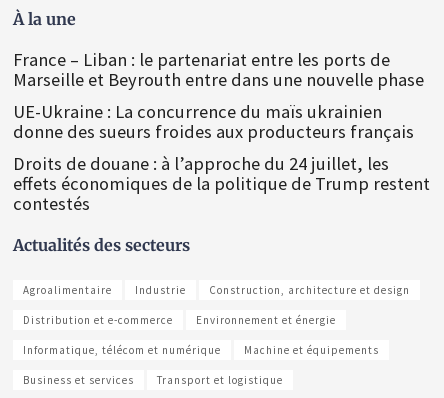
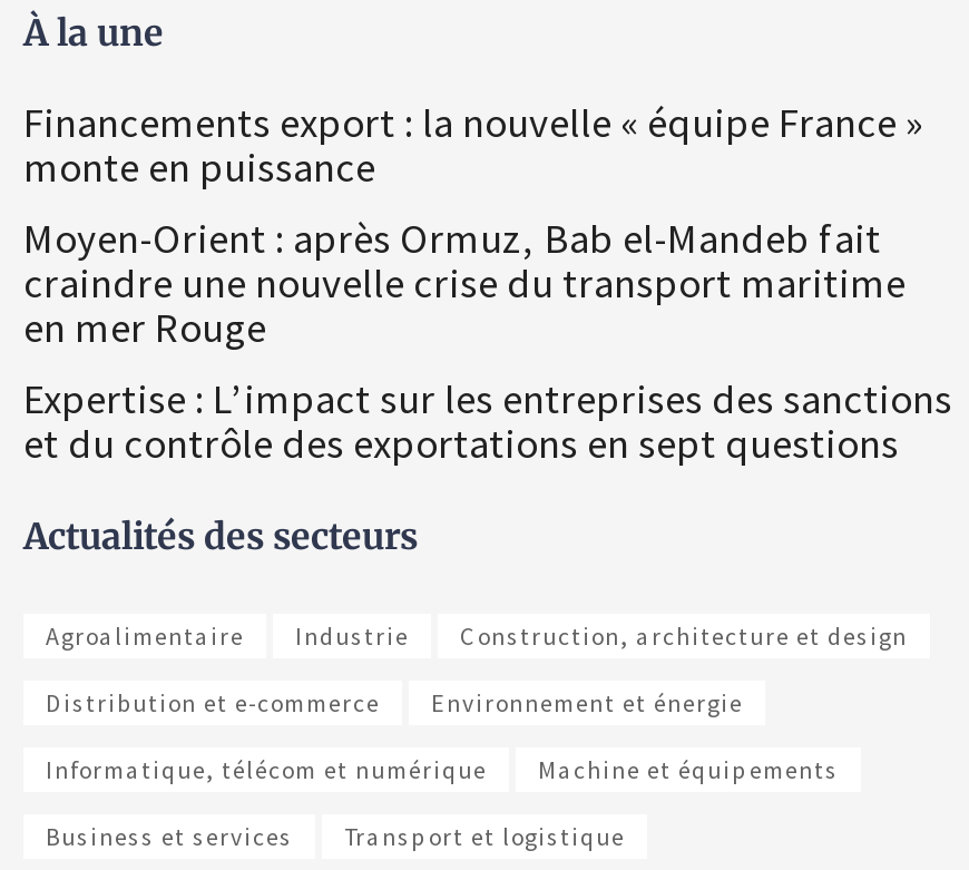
[13,48,430,215] France – Liban : le partenariat entre les ports de | Marseille et Beyrouth entre dans une nouvelle phase | UE-Ukraine : La concurrence du maïs ukrainien | donne des sueurs froides aux producteurs français | Droits de douane : à l’approche du 24 juillet, les | effets économiques de la politique de Trump restent | contestés -> [23,96,952,469] Financements export : la nouvelle « équipe France » | monte en puissance | Moyen-Orient : après Ormuz, Bab el-Mandeb fait | craindre une nouvelle crise du transport maritime | en mer Rouge | Expertise : L’impact sur les entreprises des sanctions | et du contrôle des exportations en sept questions

